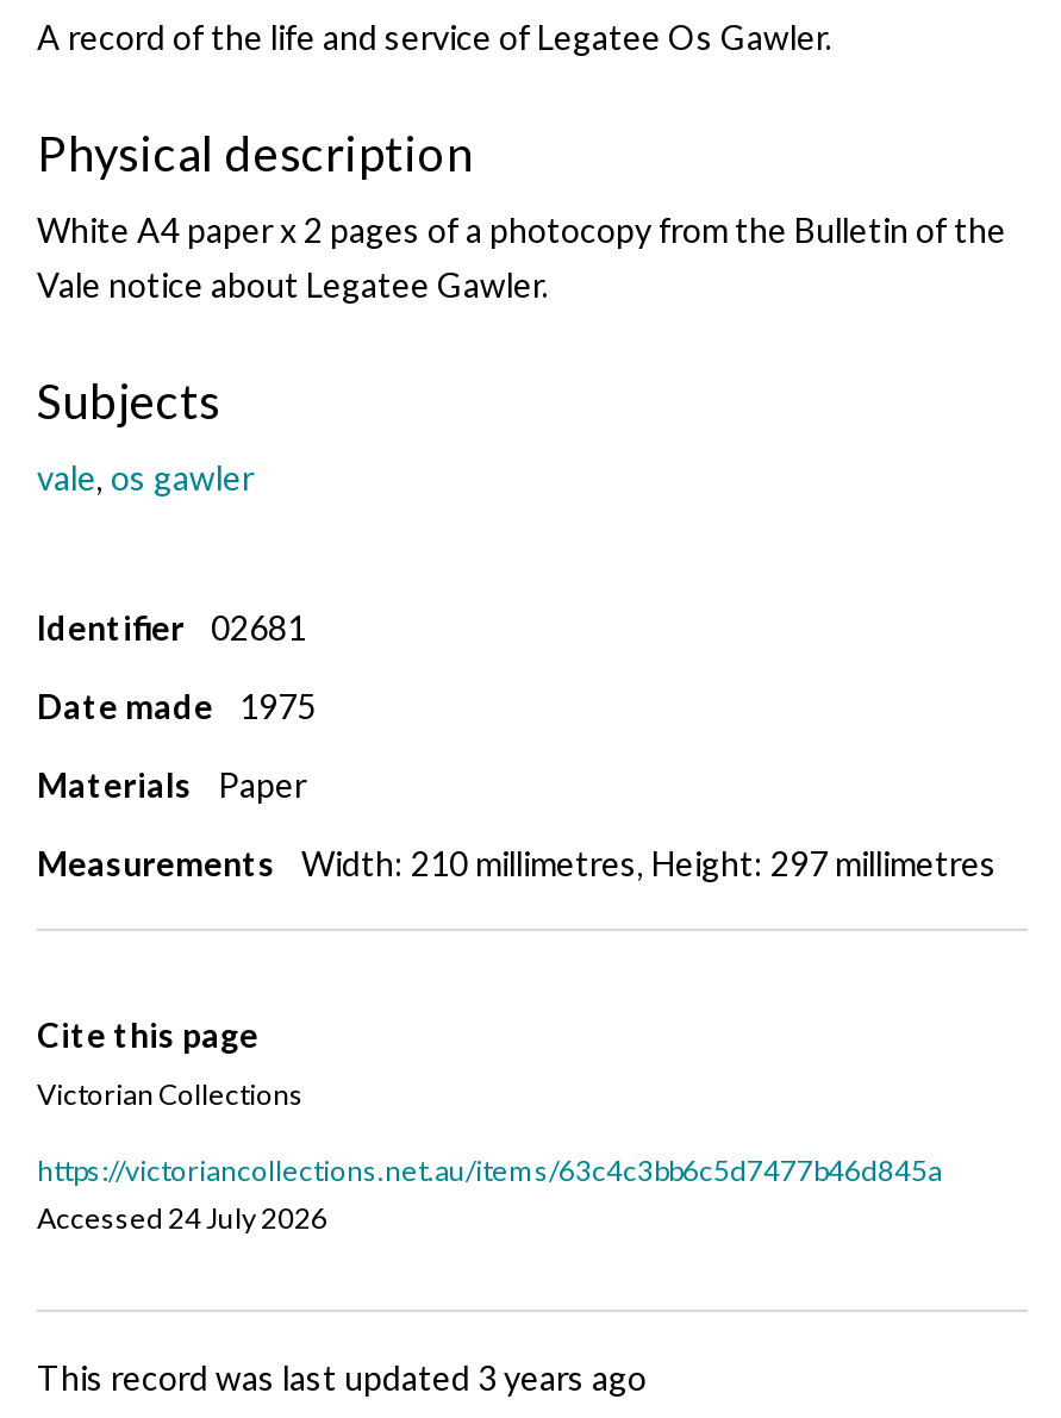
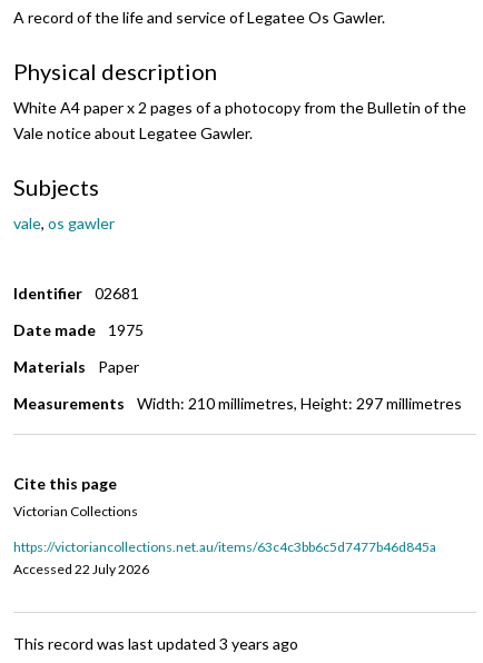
[37,1200,327,1236] Accessed 24 July 2026 -> [13,561,149,577] Accessed 22 July 2026

